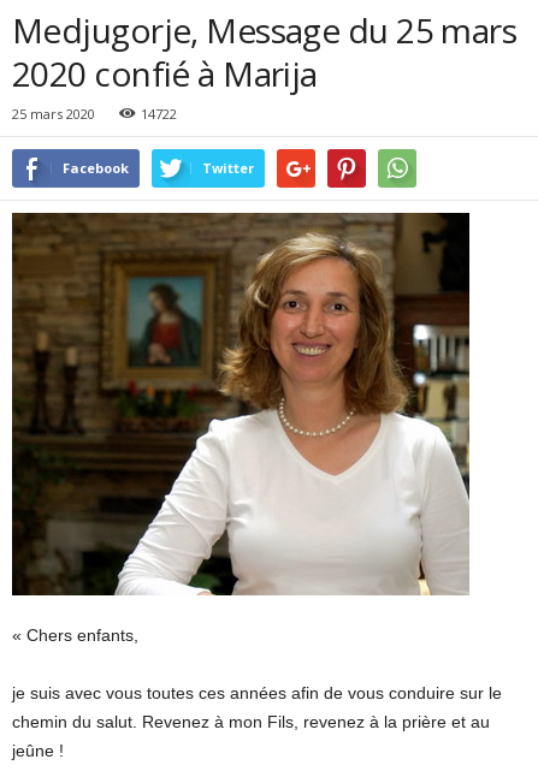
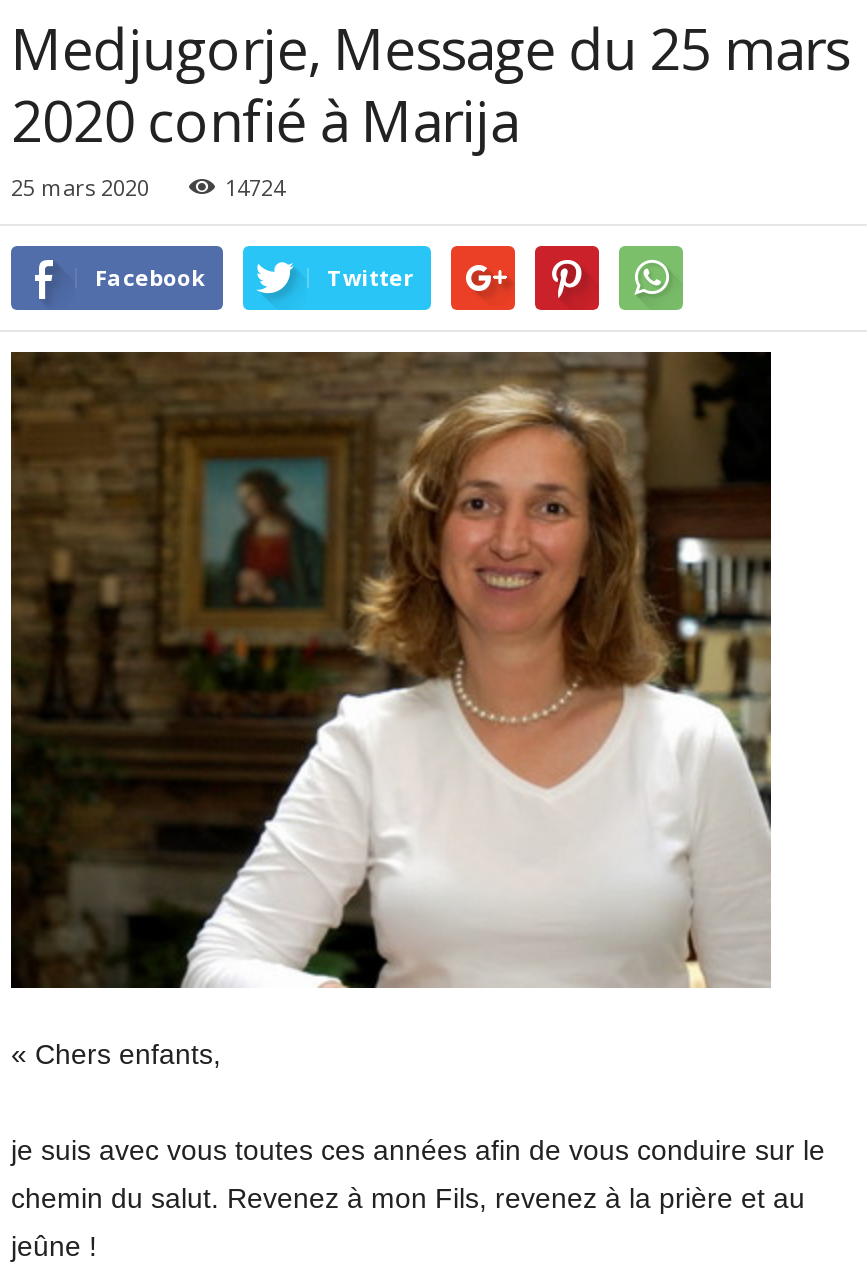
[141,105,177,123] 14722 -> [225,172,285,202] 14724

